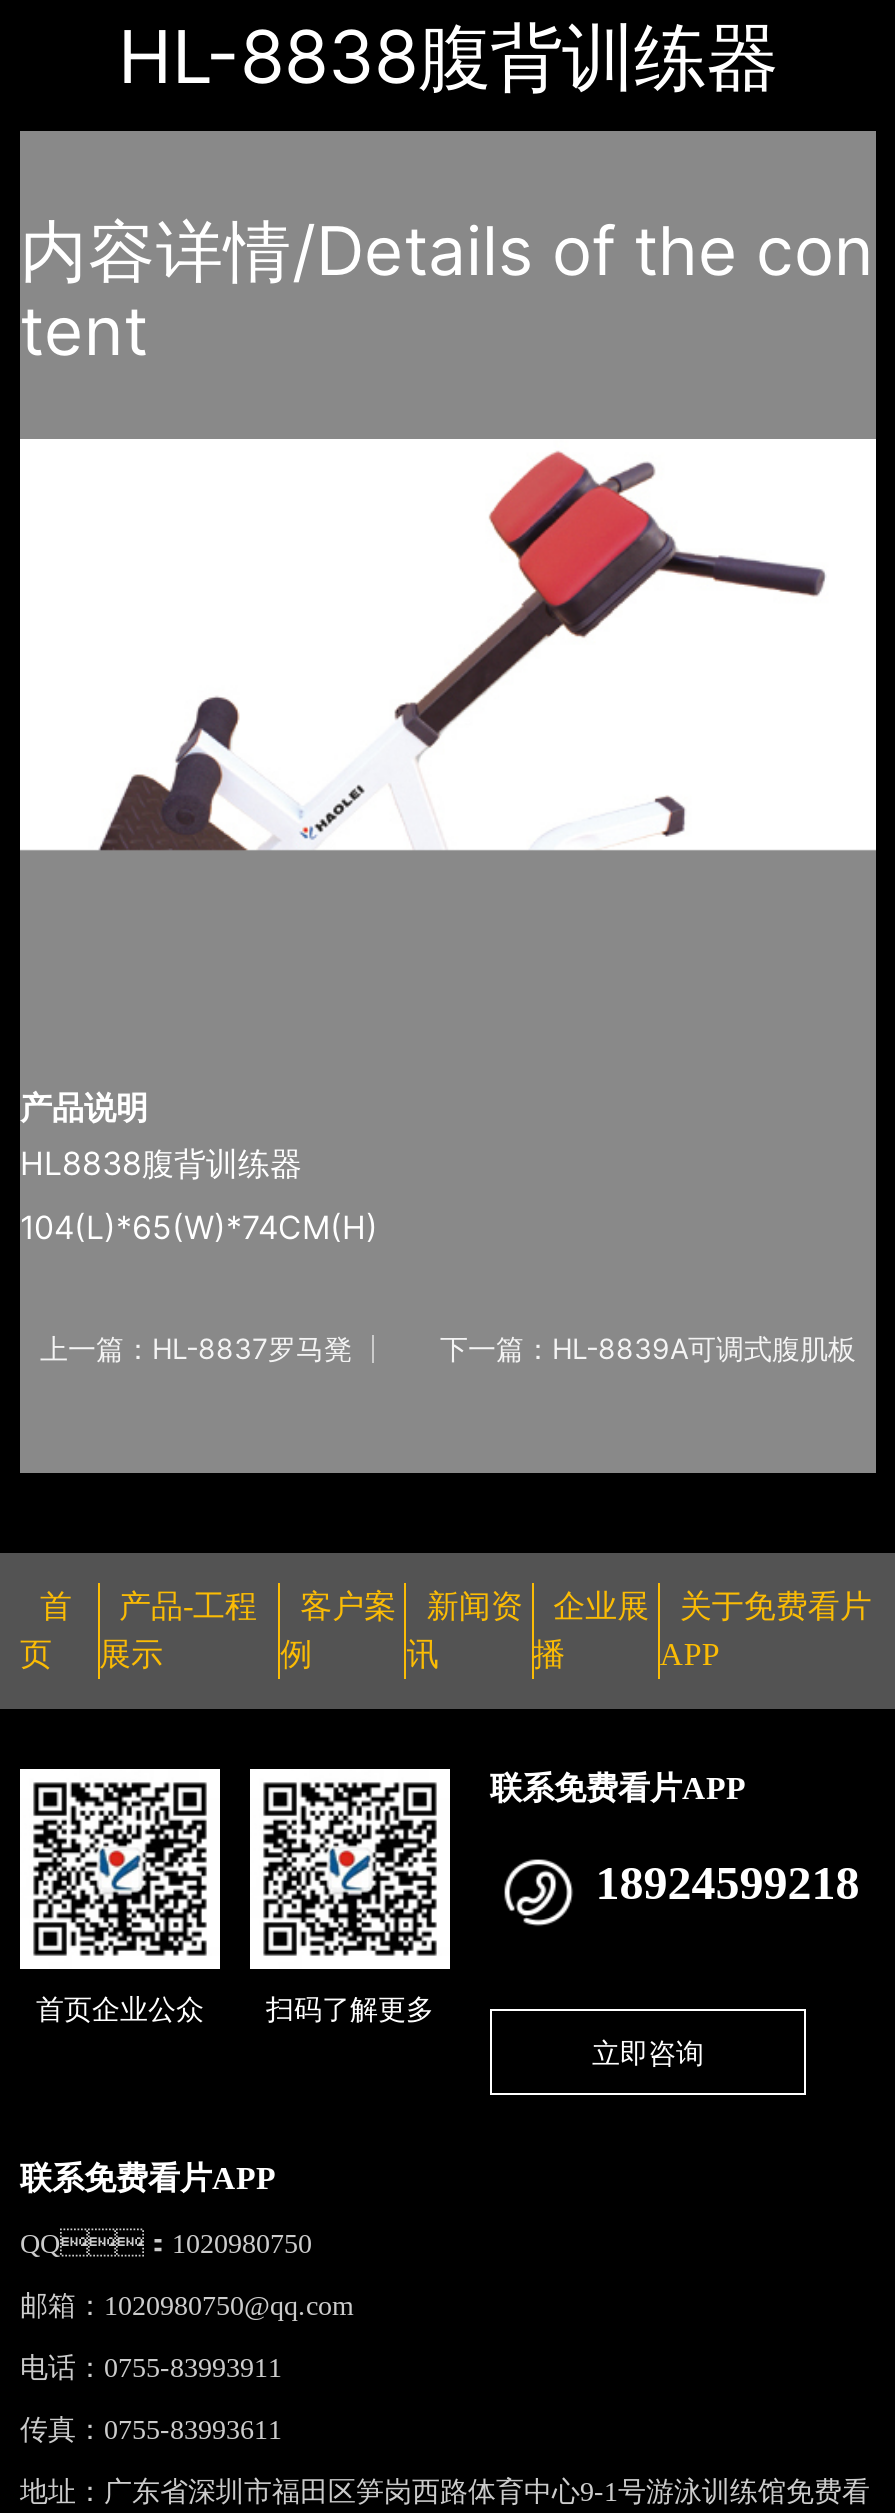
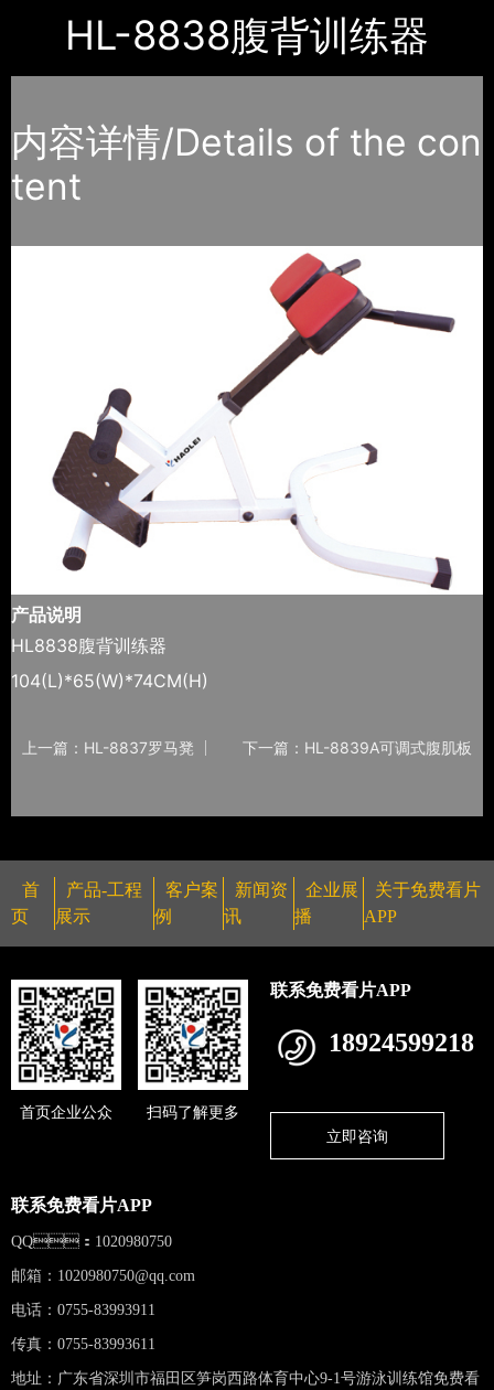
none -> [11,473,483,596] [image]

